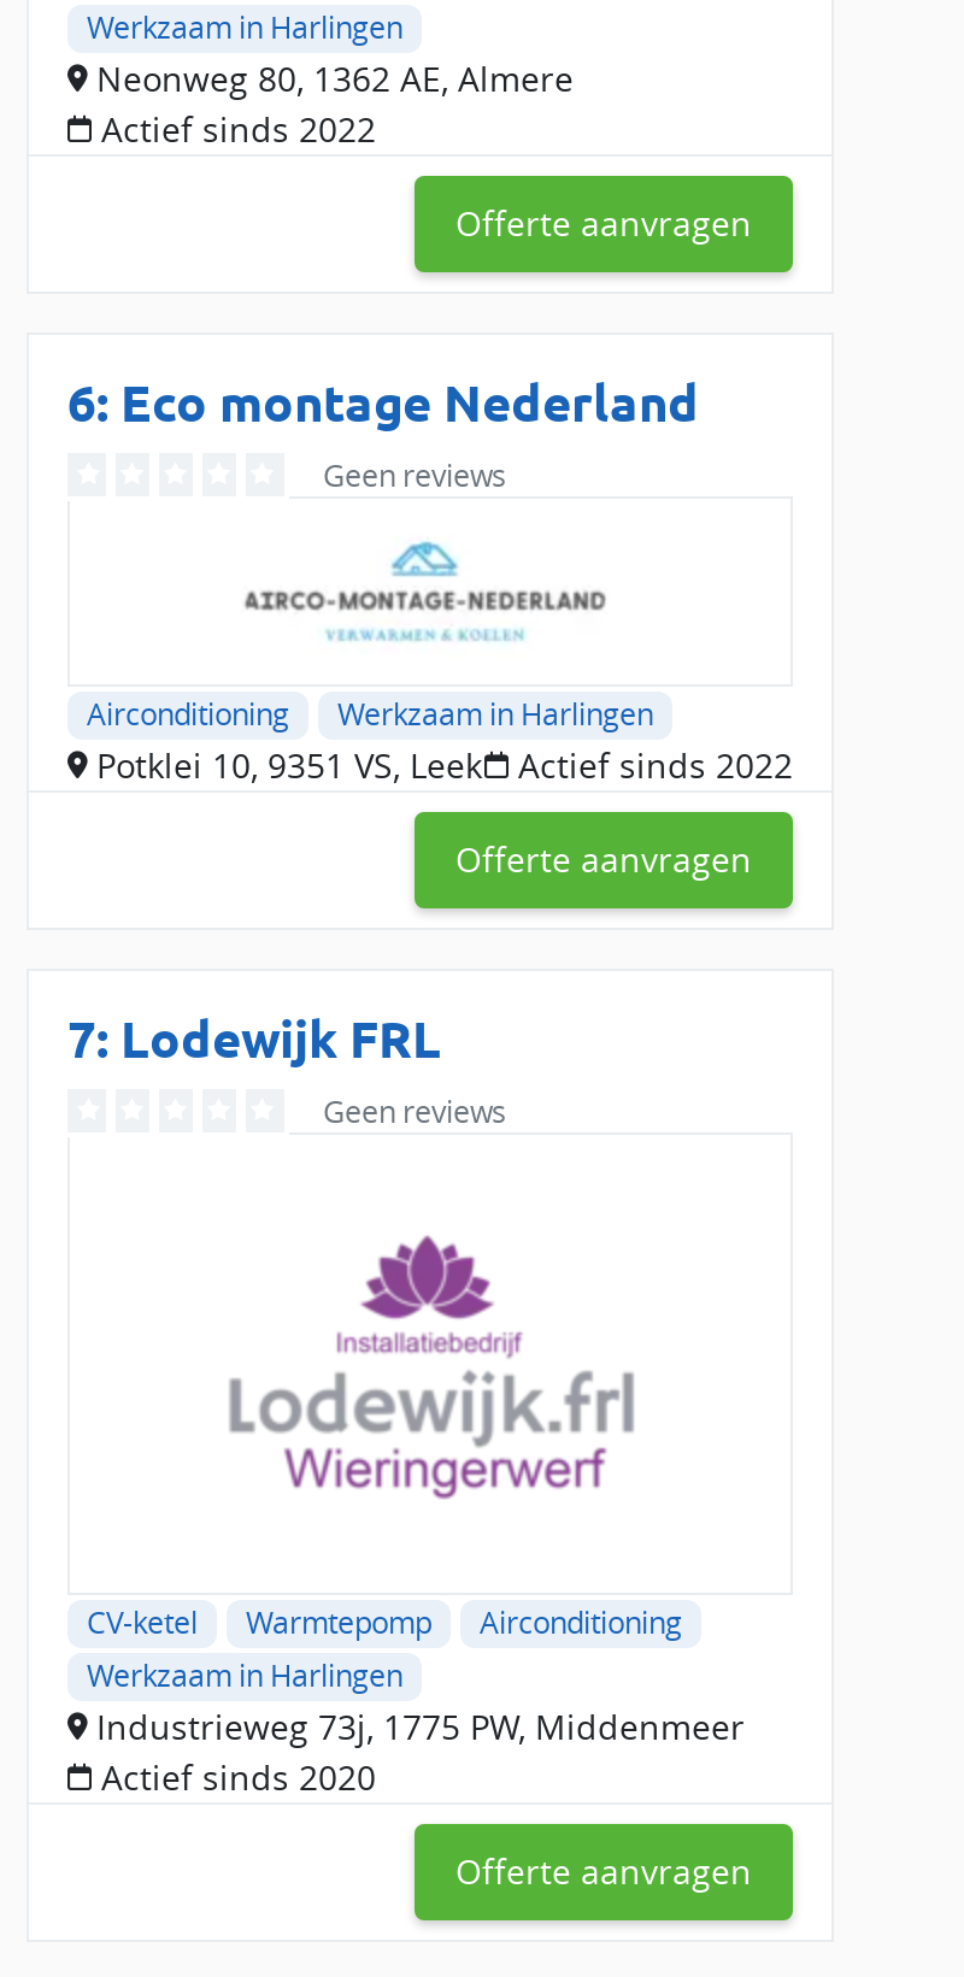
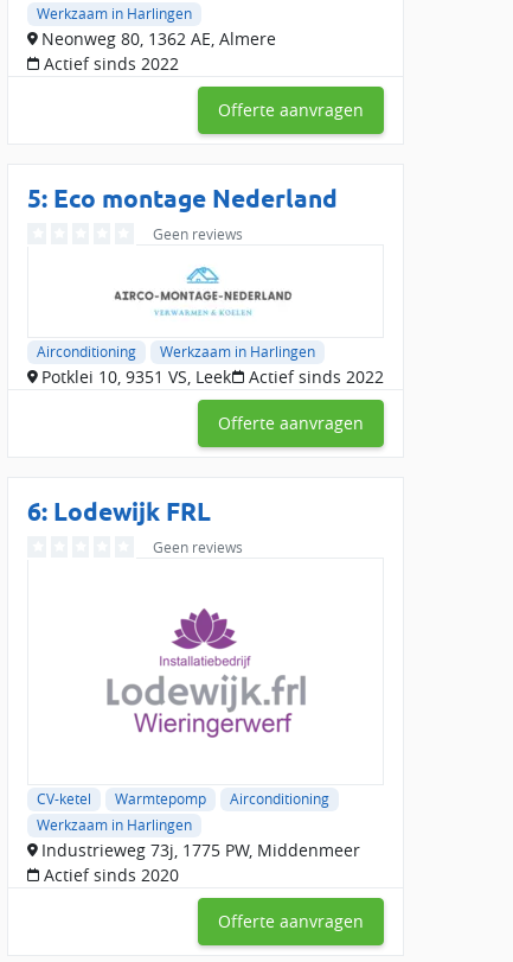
[67,373,699,434] 6: Eco montage Nederland -> [27,184,338,214] 5: Eco montage Nederland
[67,1010,441,1070] 7: Lodewijk FRL -> [27,497,211,527] 6: Lodewijk FRL

